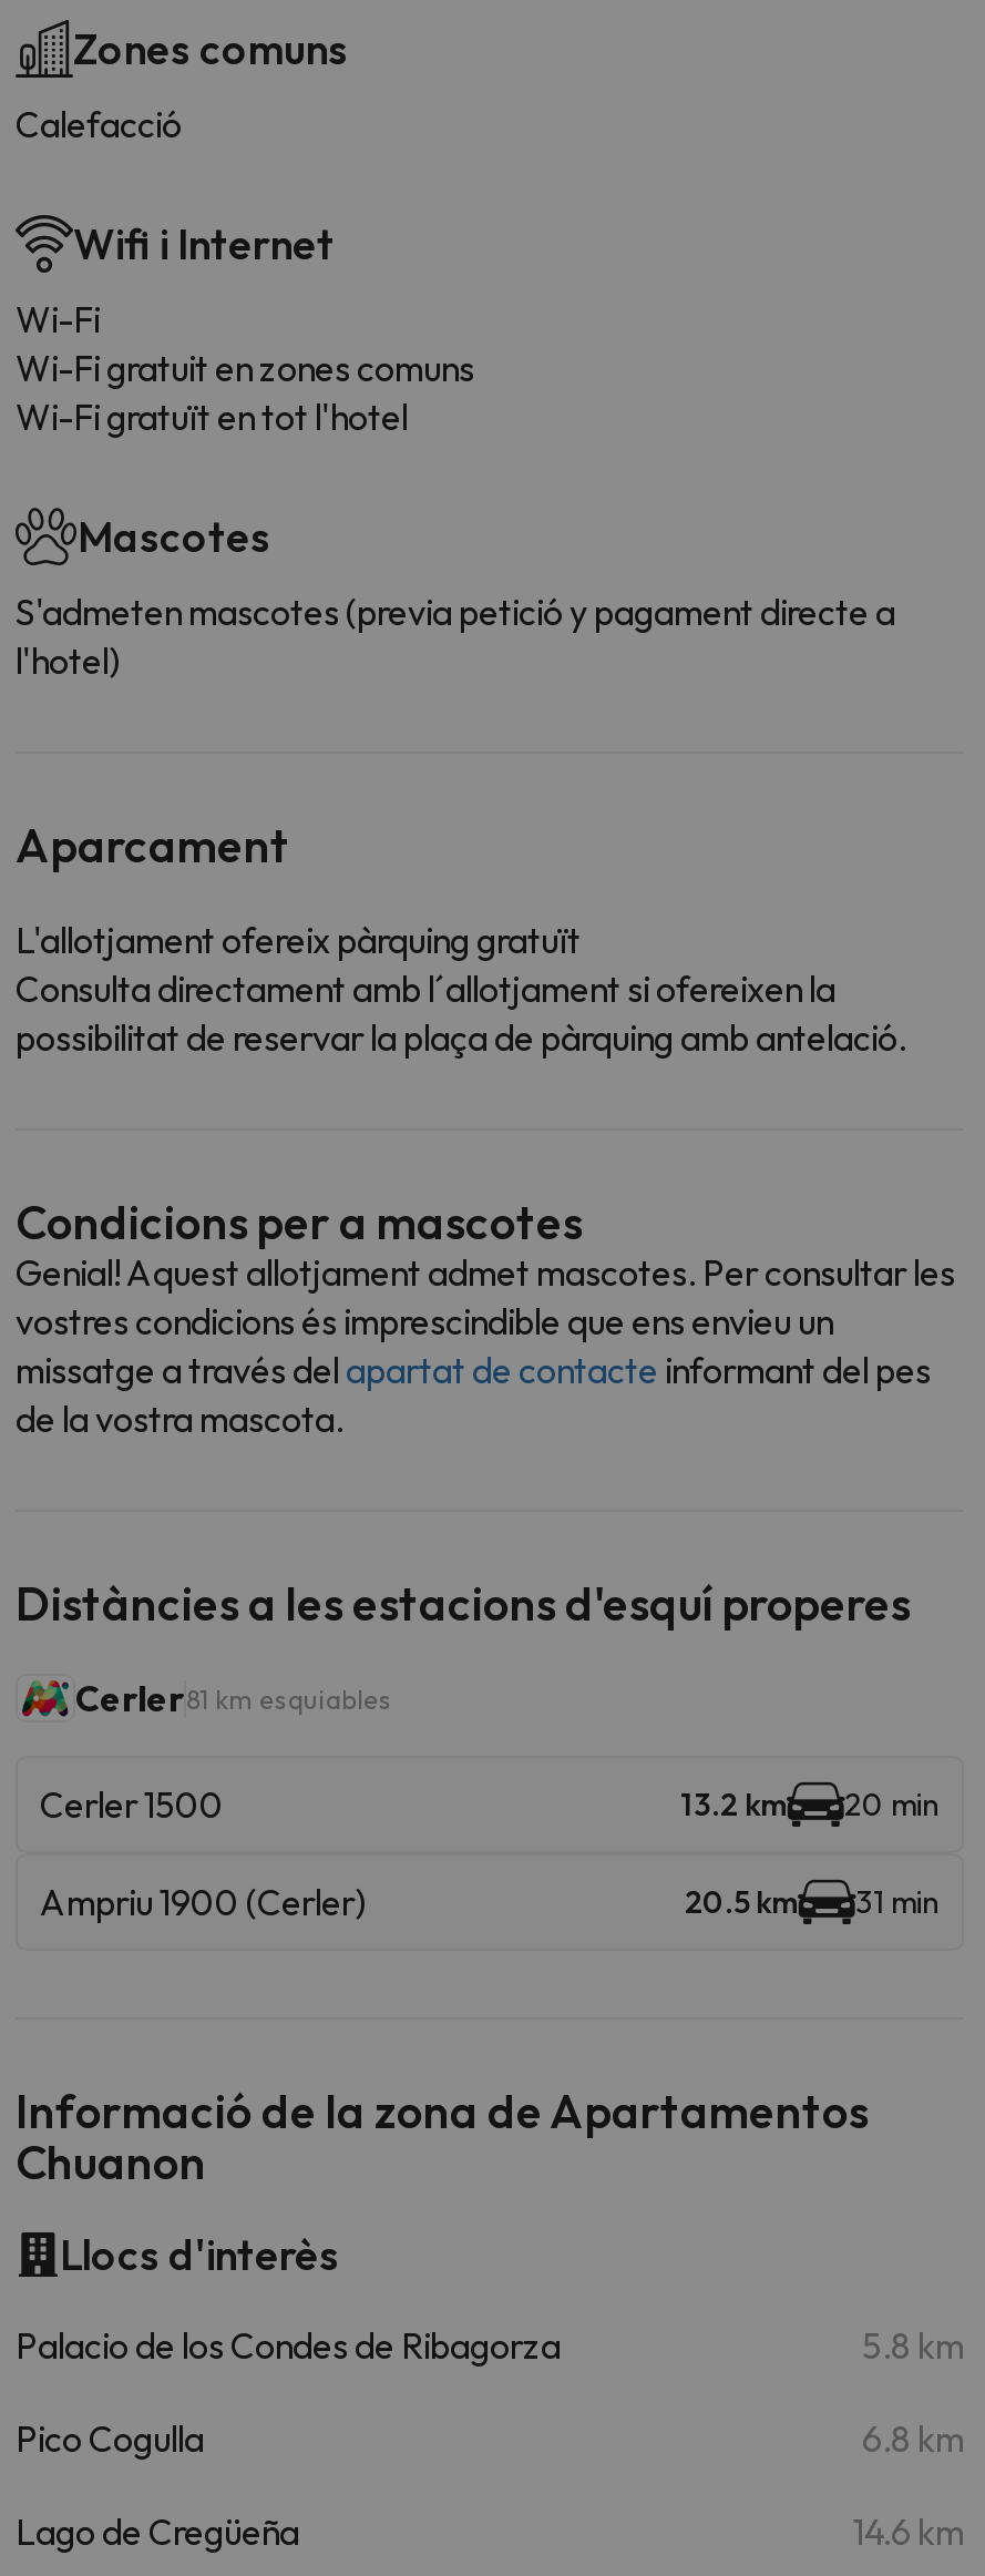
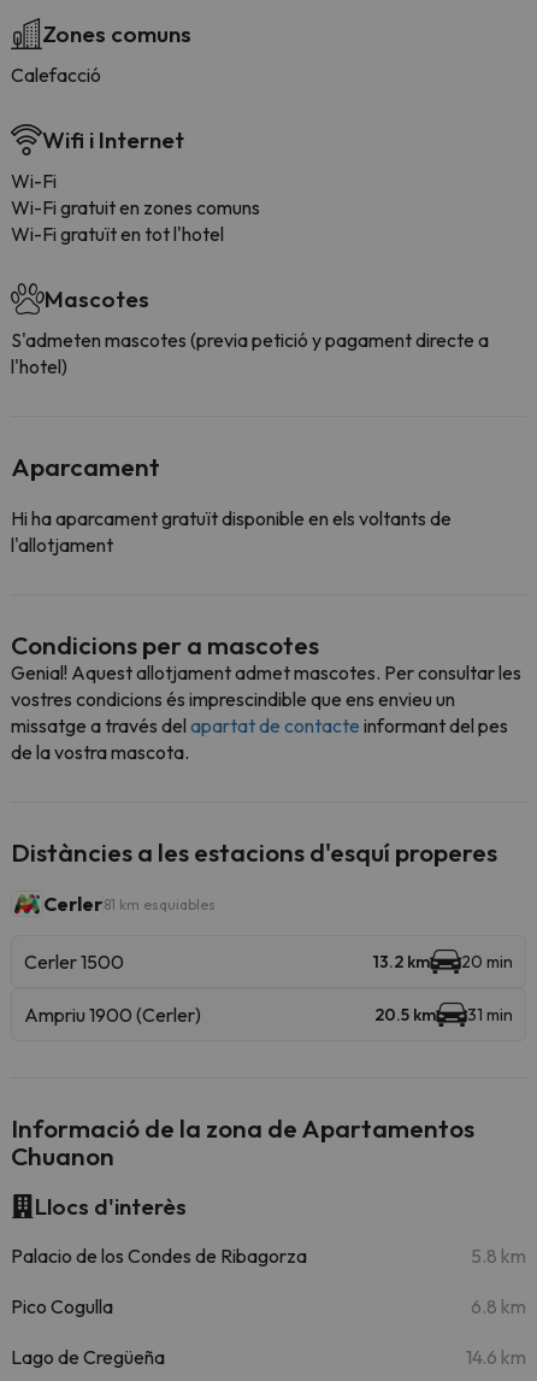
[16,918,906,1060] L'allotjament ofereix pàrquing gratuït | Consulta directament amb l´allotjament si ofereixen la | possibilitat de reservar la plaça de pàrquing amb antelació. -> [11,506,452,557] Hi ha aparcament gratuït disponible en els voltants de | l'allotjament

